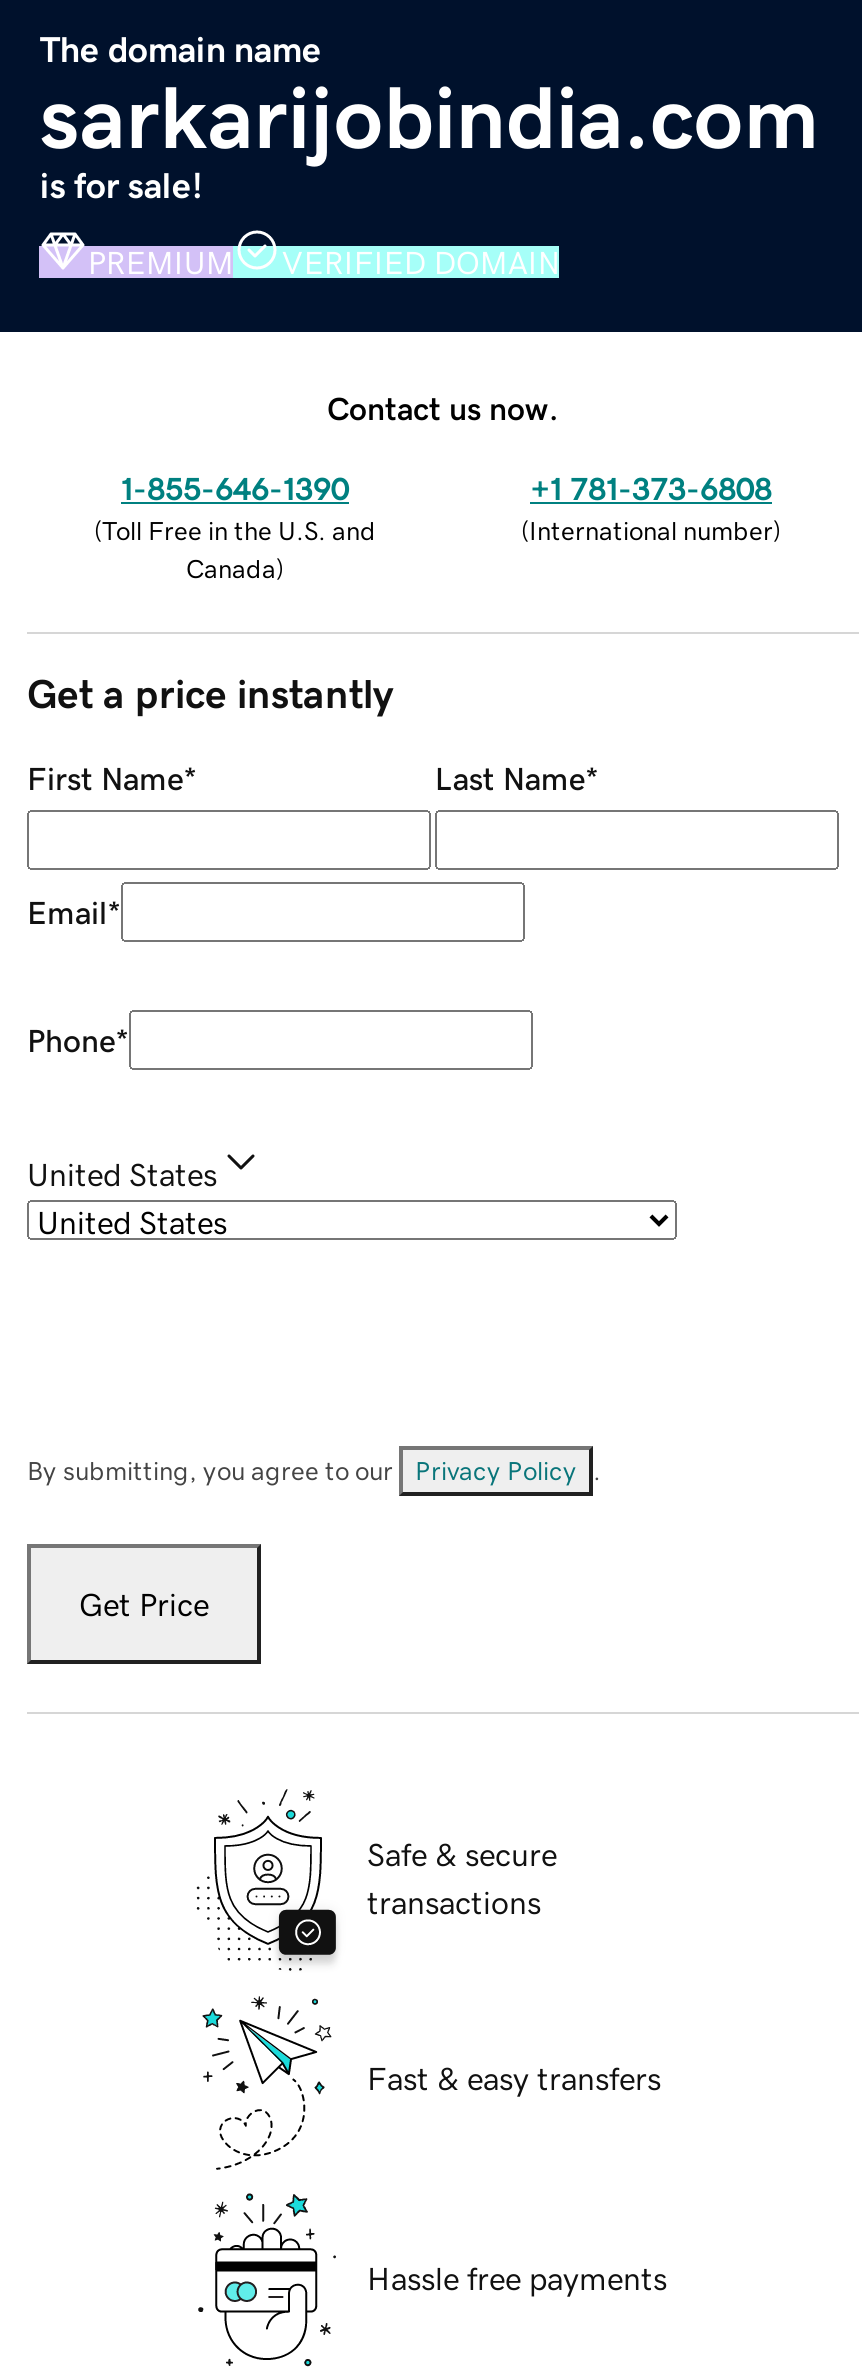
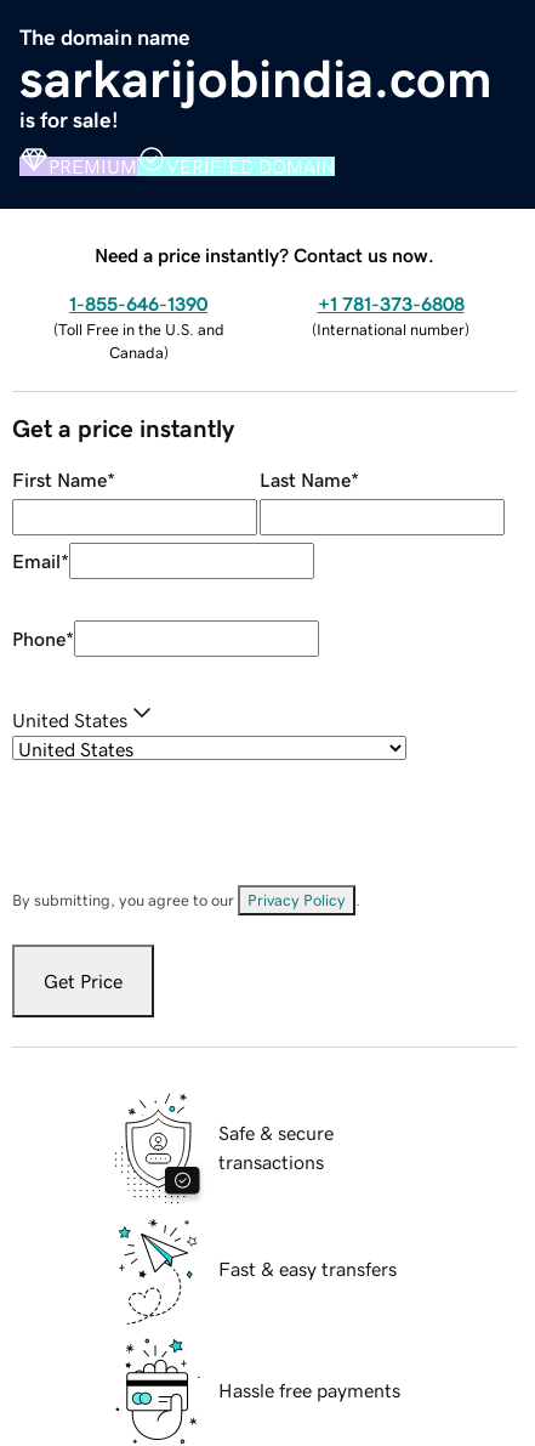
[327,391,559,423] Contact us now. -> [95,245,434,264] Need a price instantly? Contact us now.

